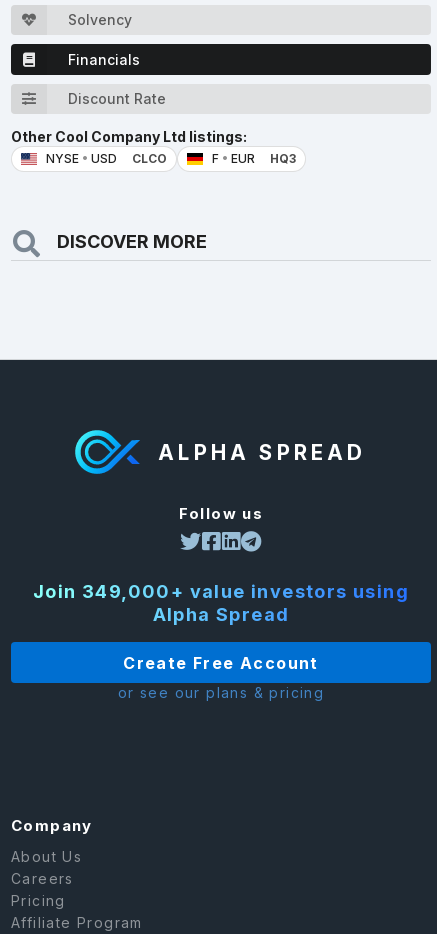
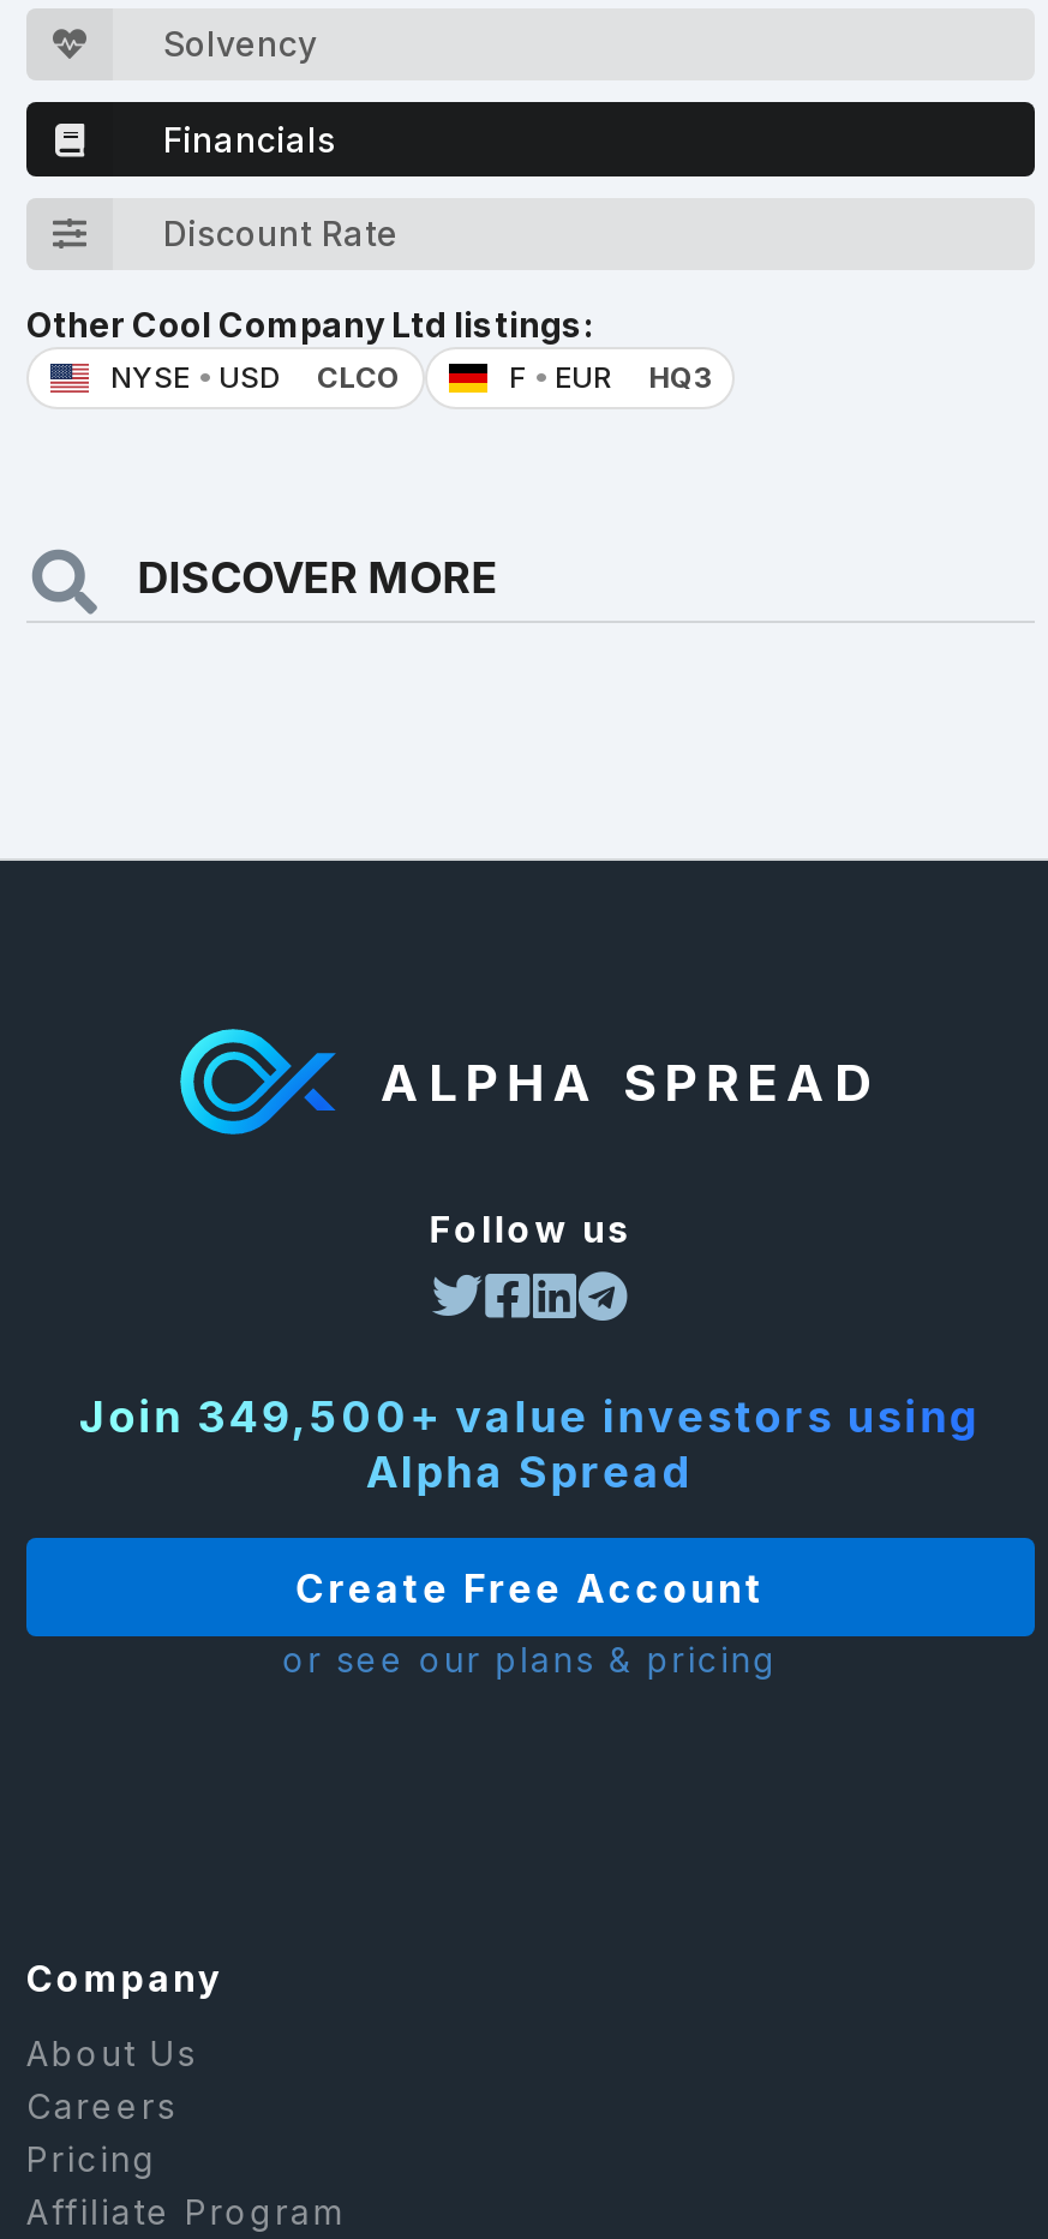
[33,581,409,602] Join 349,000+ value investors using -> [79,1391,982,1442] Join 349,500+ value investors using

